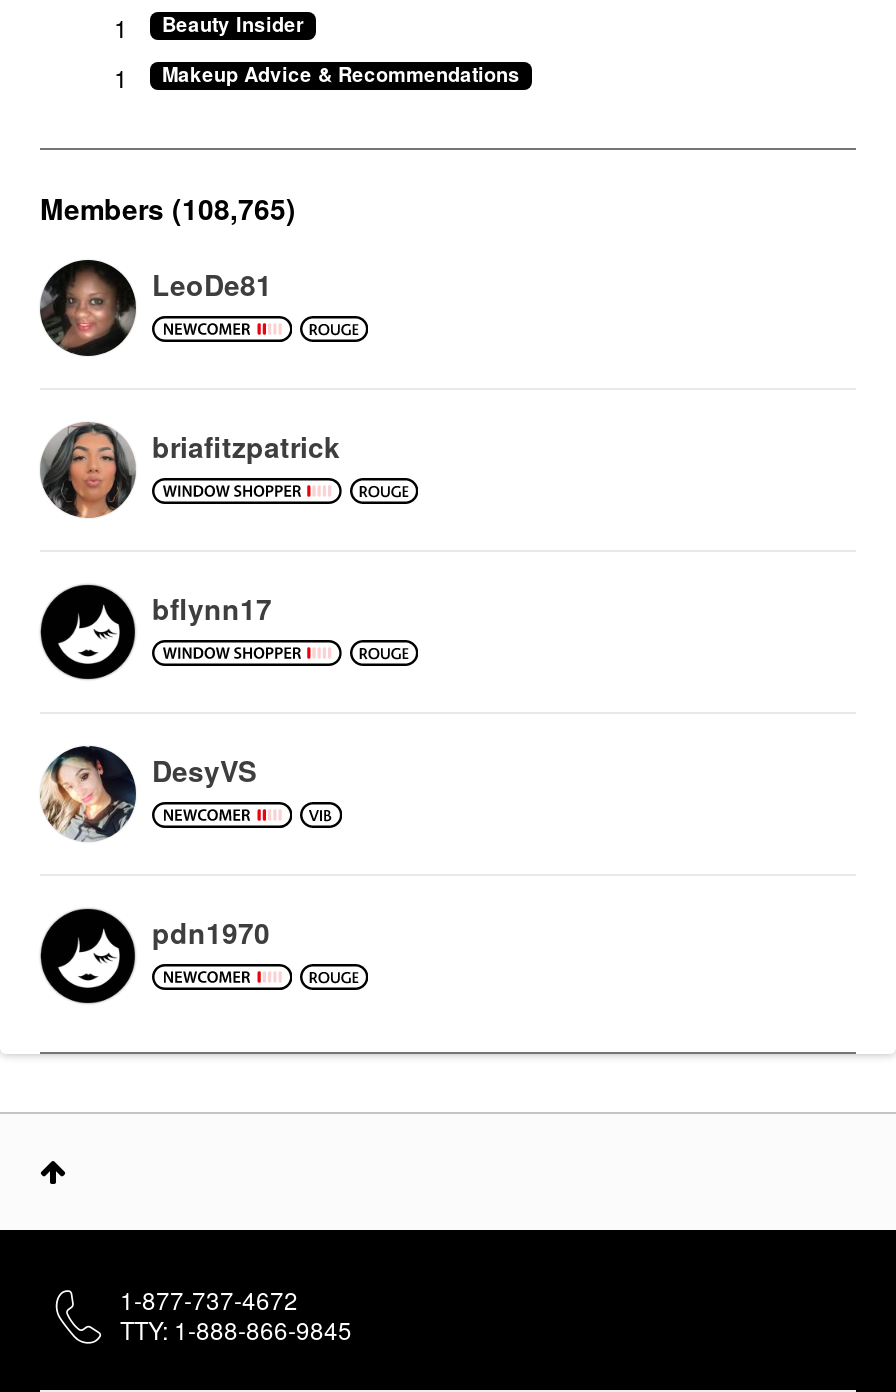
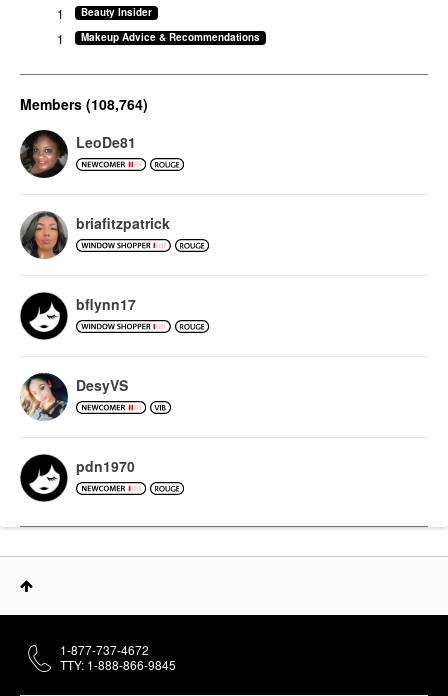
[40,189,296,229] Members (108,765) -> [20,94,148,114] Members (108,764)

